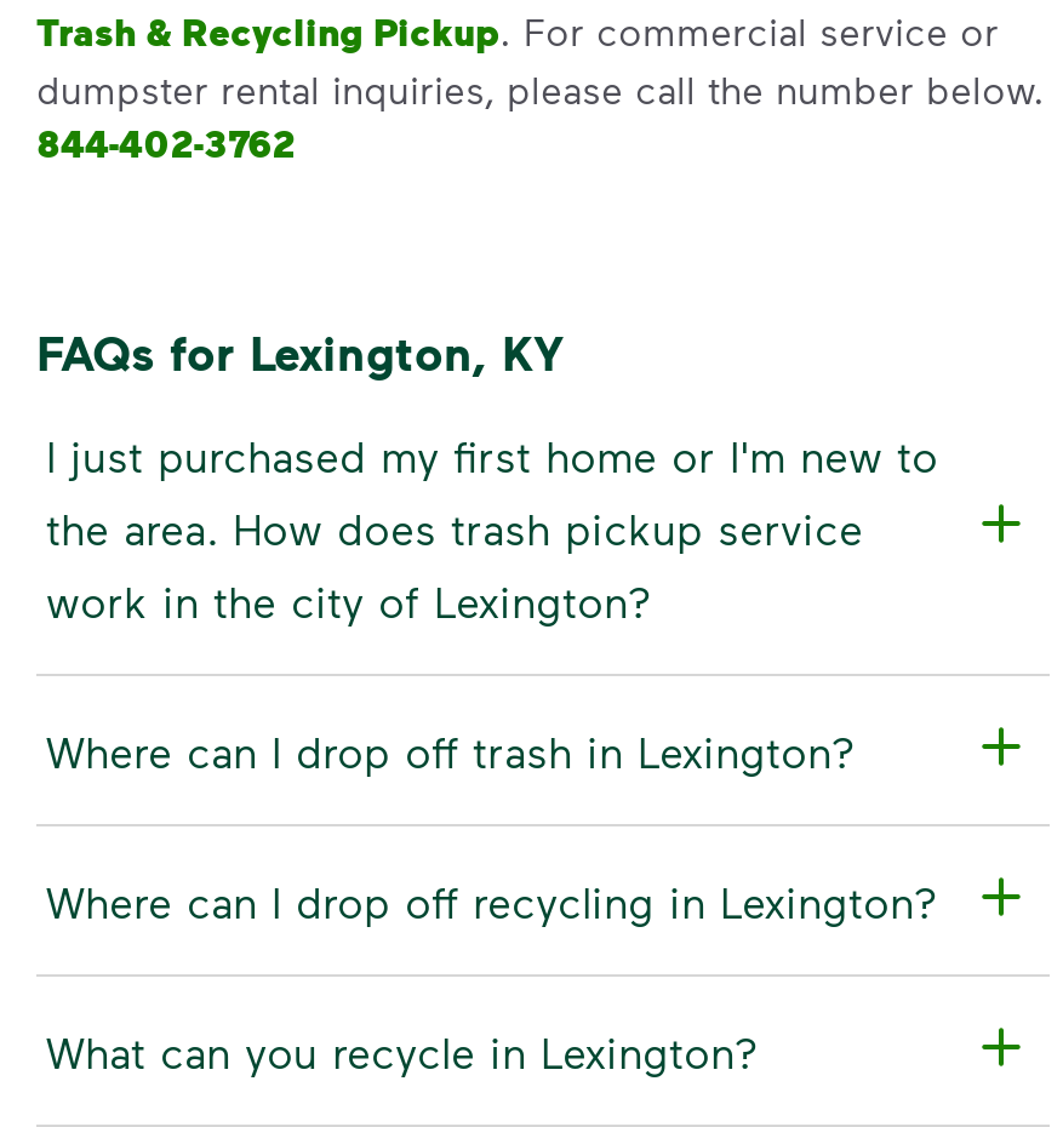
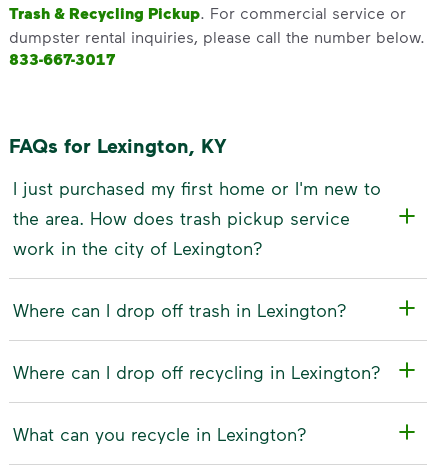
[36,119,296,167] 844-402-3762 -> [9,49,115,69] 833-667-3017

